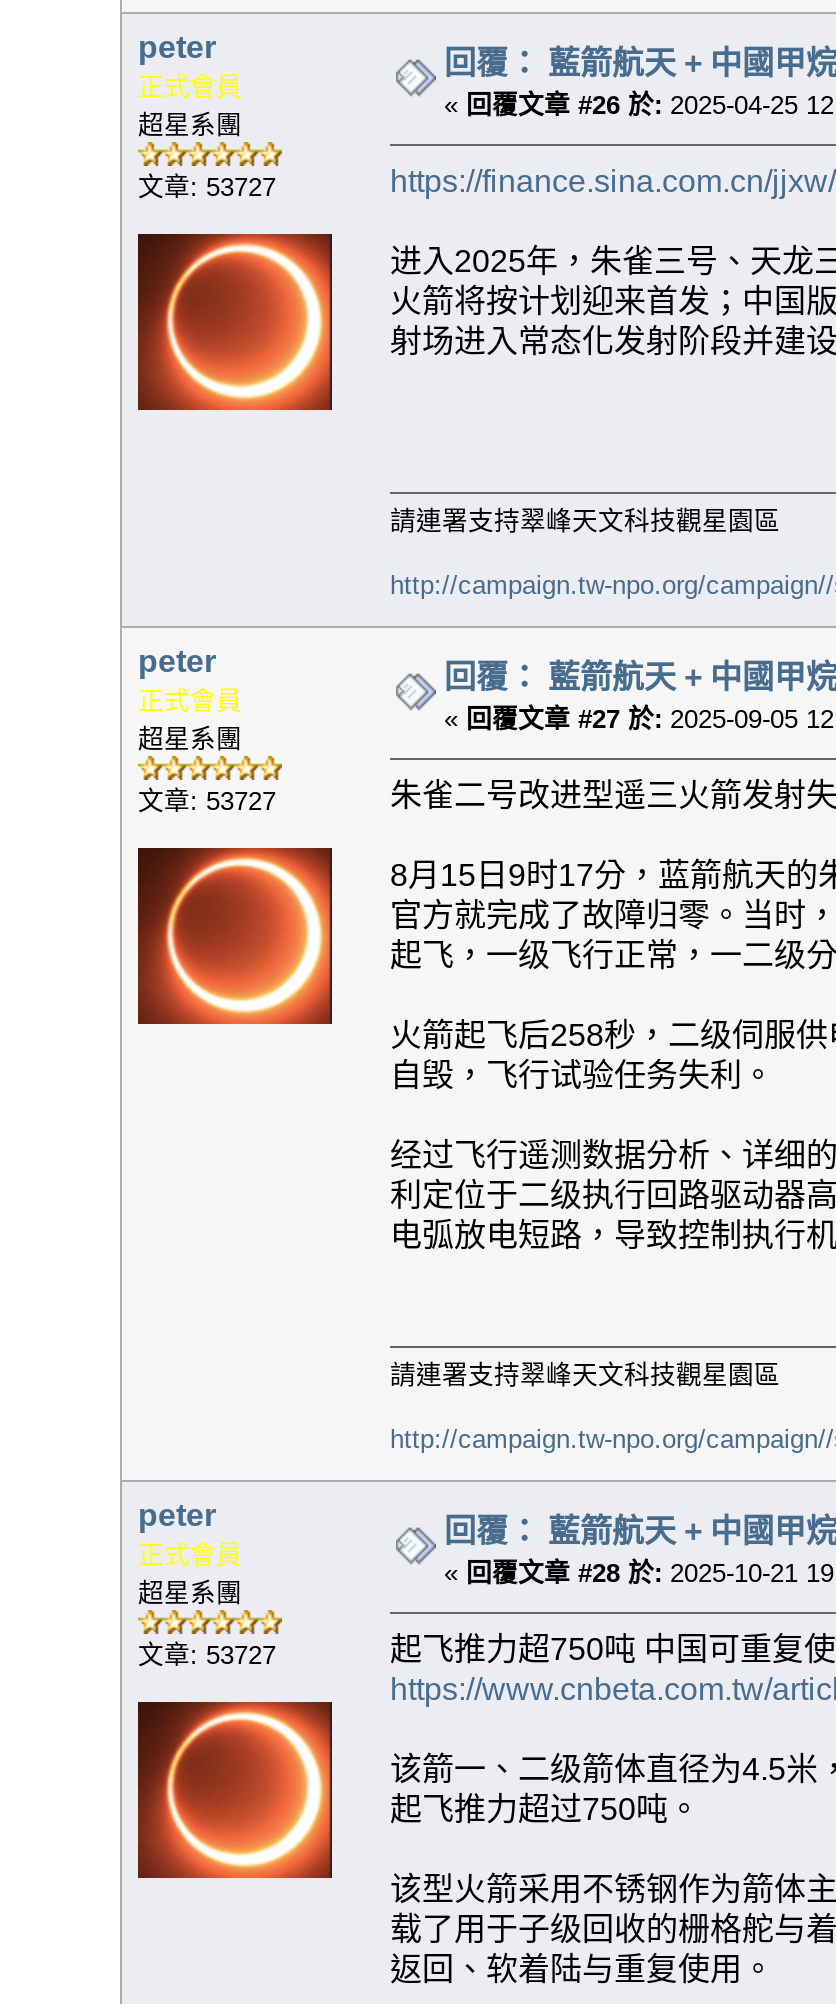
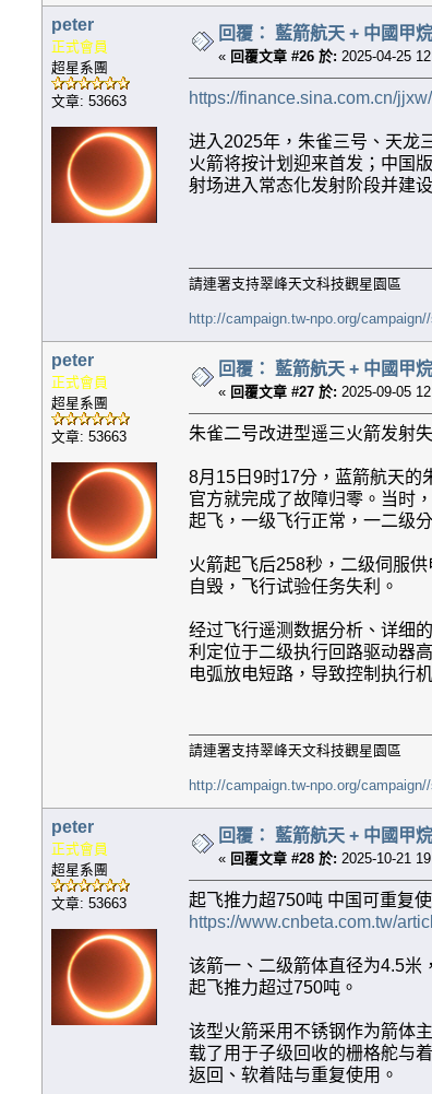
[138,171,276,201] 文章: 53727 -> [51,92,127,109] 文章: 53663
[138,785,276,815] 文章: 53727 -> [51,428,127,444] 文章: 53663
[138,1639,276,1669] 文章: 53727 -> [51,895,127,911] 文章: 53663

